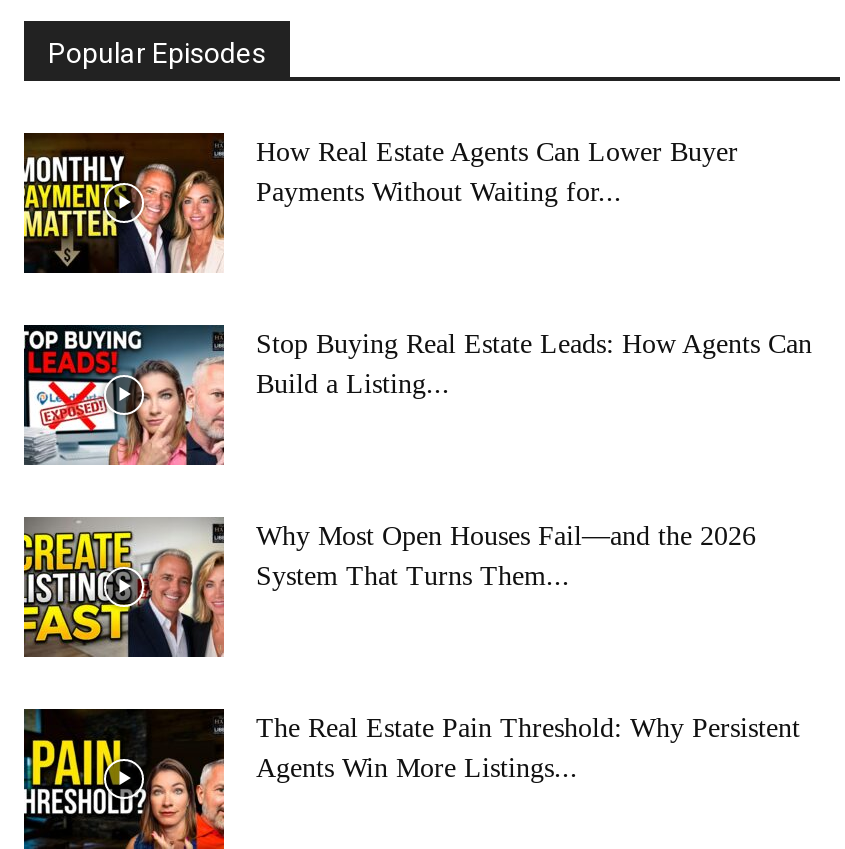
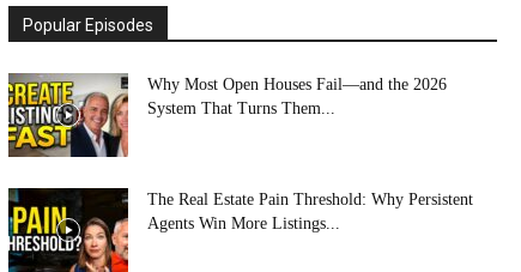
[22,133,738,275] [image] | How Real Estate Agents Can Lower Buyer | Payments Without Waiting for... -> none
[24,325,812,467] [image] | Stop Buying Real Estate Leads: How Agents Can | Build a Listing... -> none

